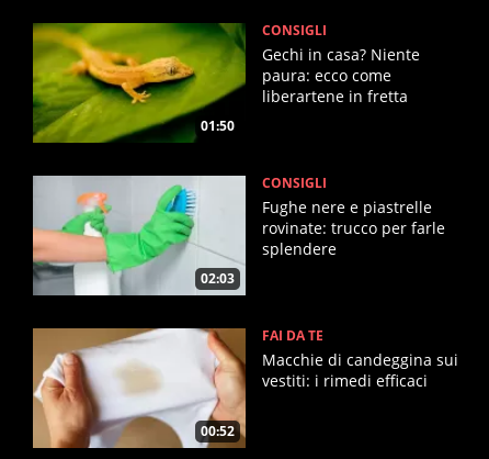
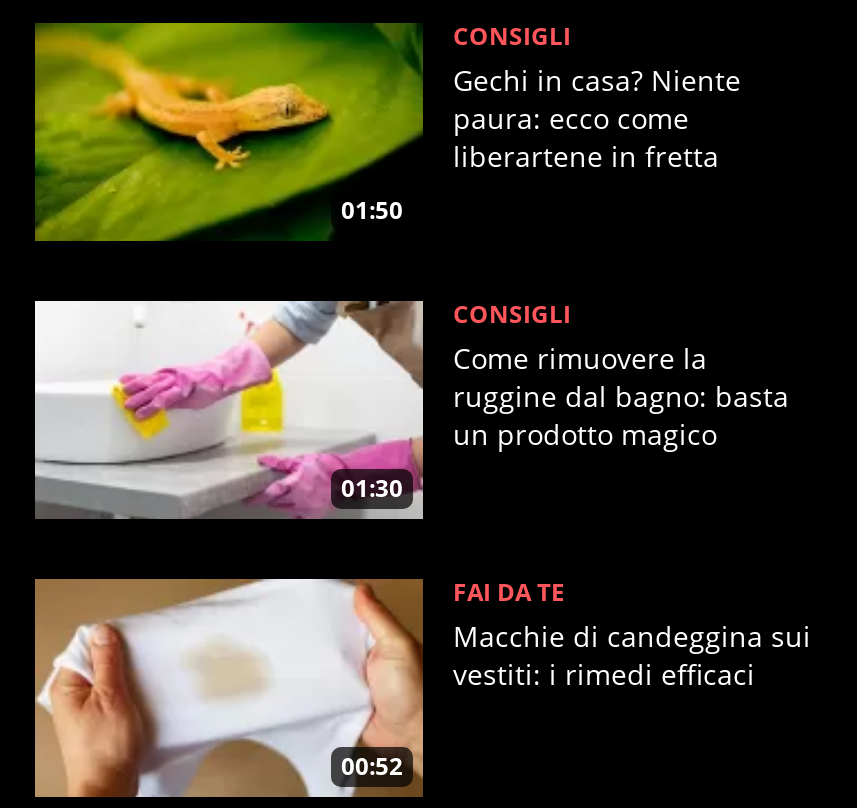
[32,175,247,296] [image] | 02:03 -> [33,299,425,521] [image] | 01:30
[262,196,445,259] Fughe nere e piastrelle | rovinate: trucco per farle | splendere -> [453,339,789,453] Come rimuovere la | ruggine dal bagno: basta | un prodotto magico

